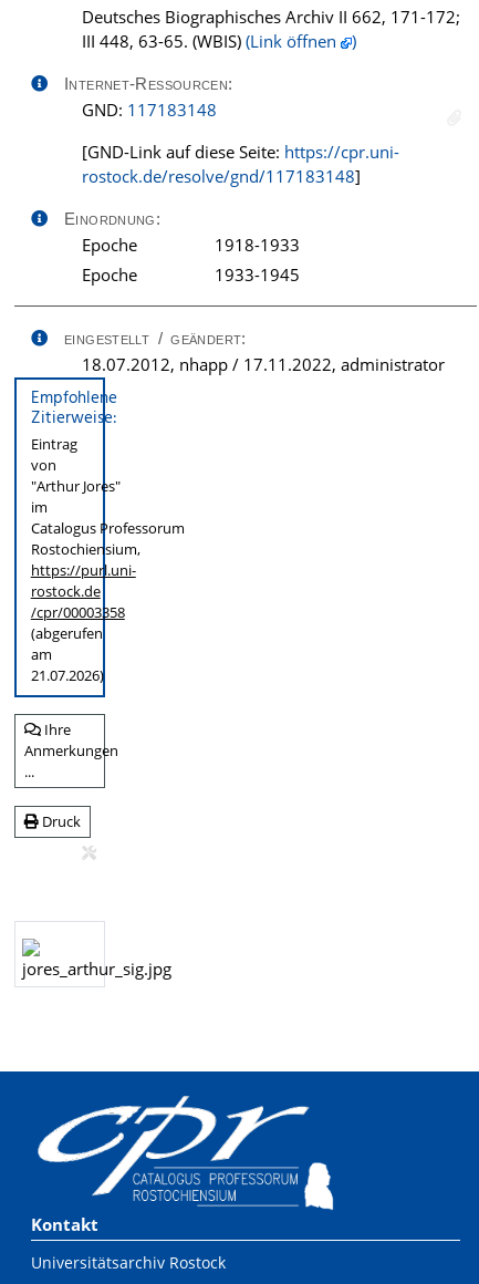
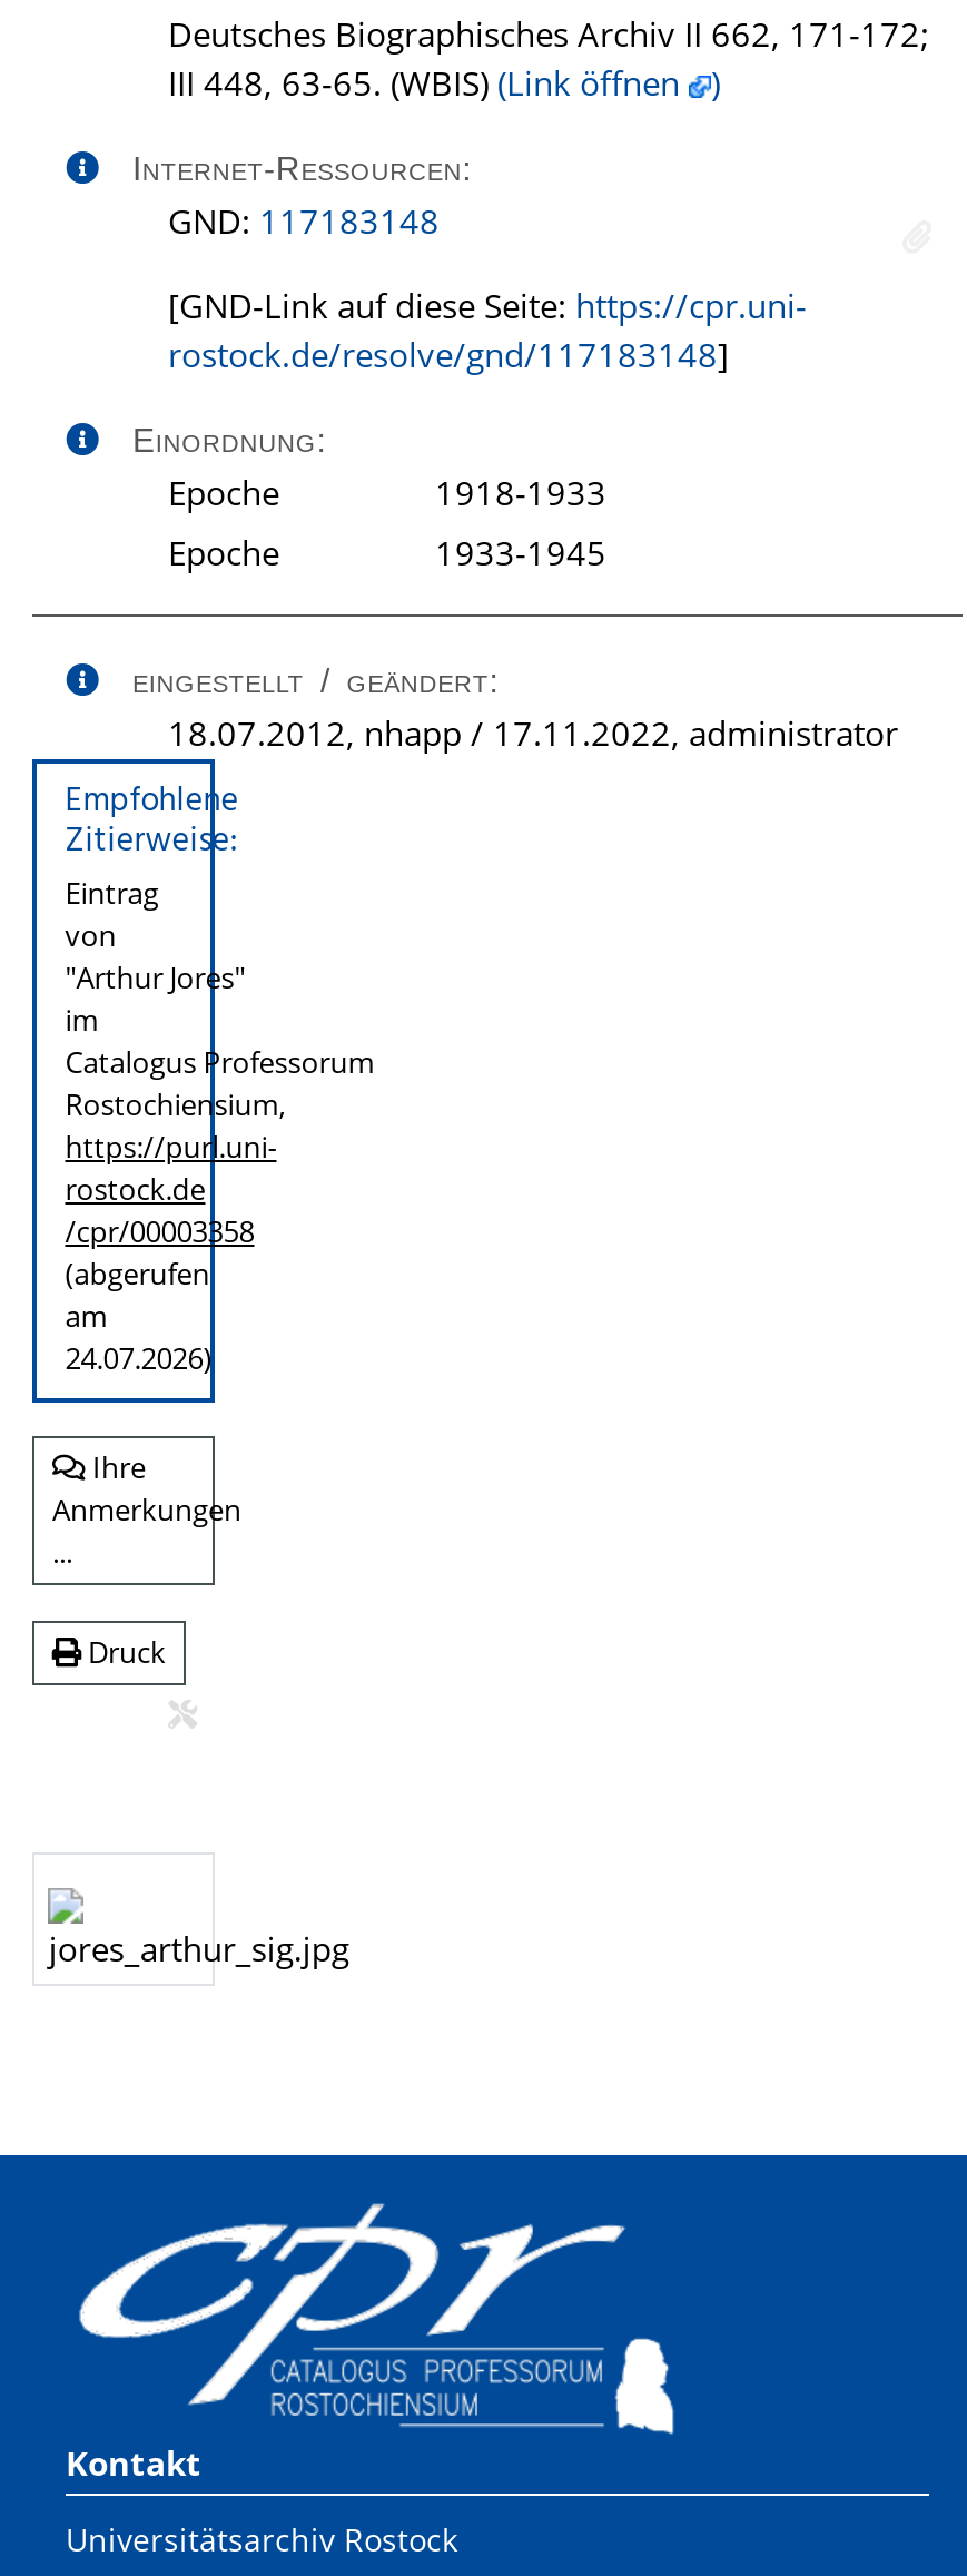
[31,665,104,685] 21.07.2026) -> [65,1338,212,1378] 24.07.2026)

